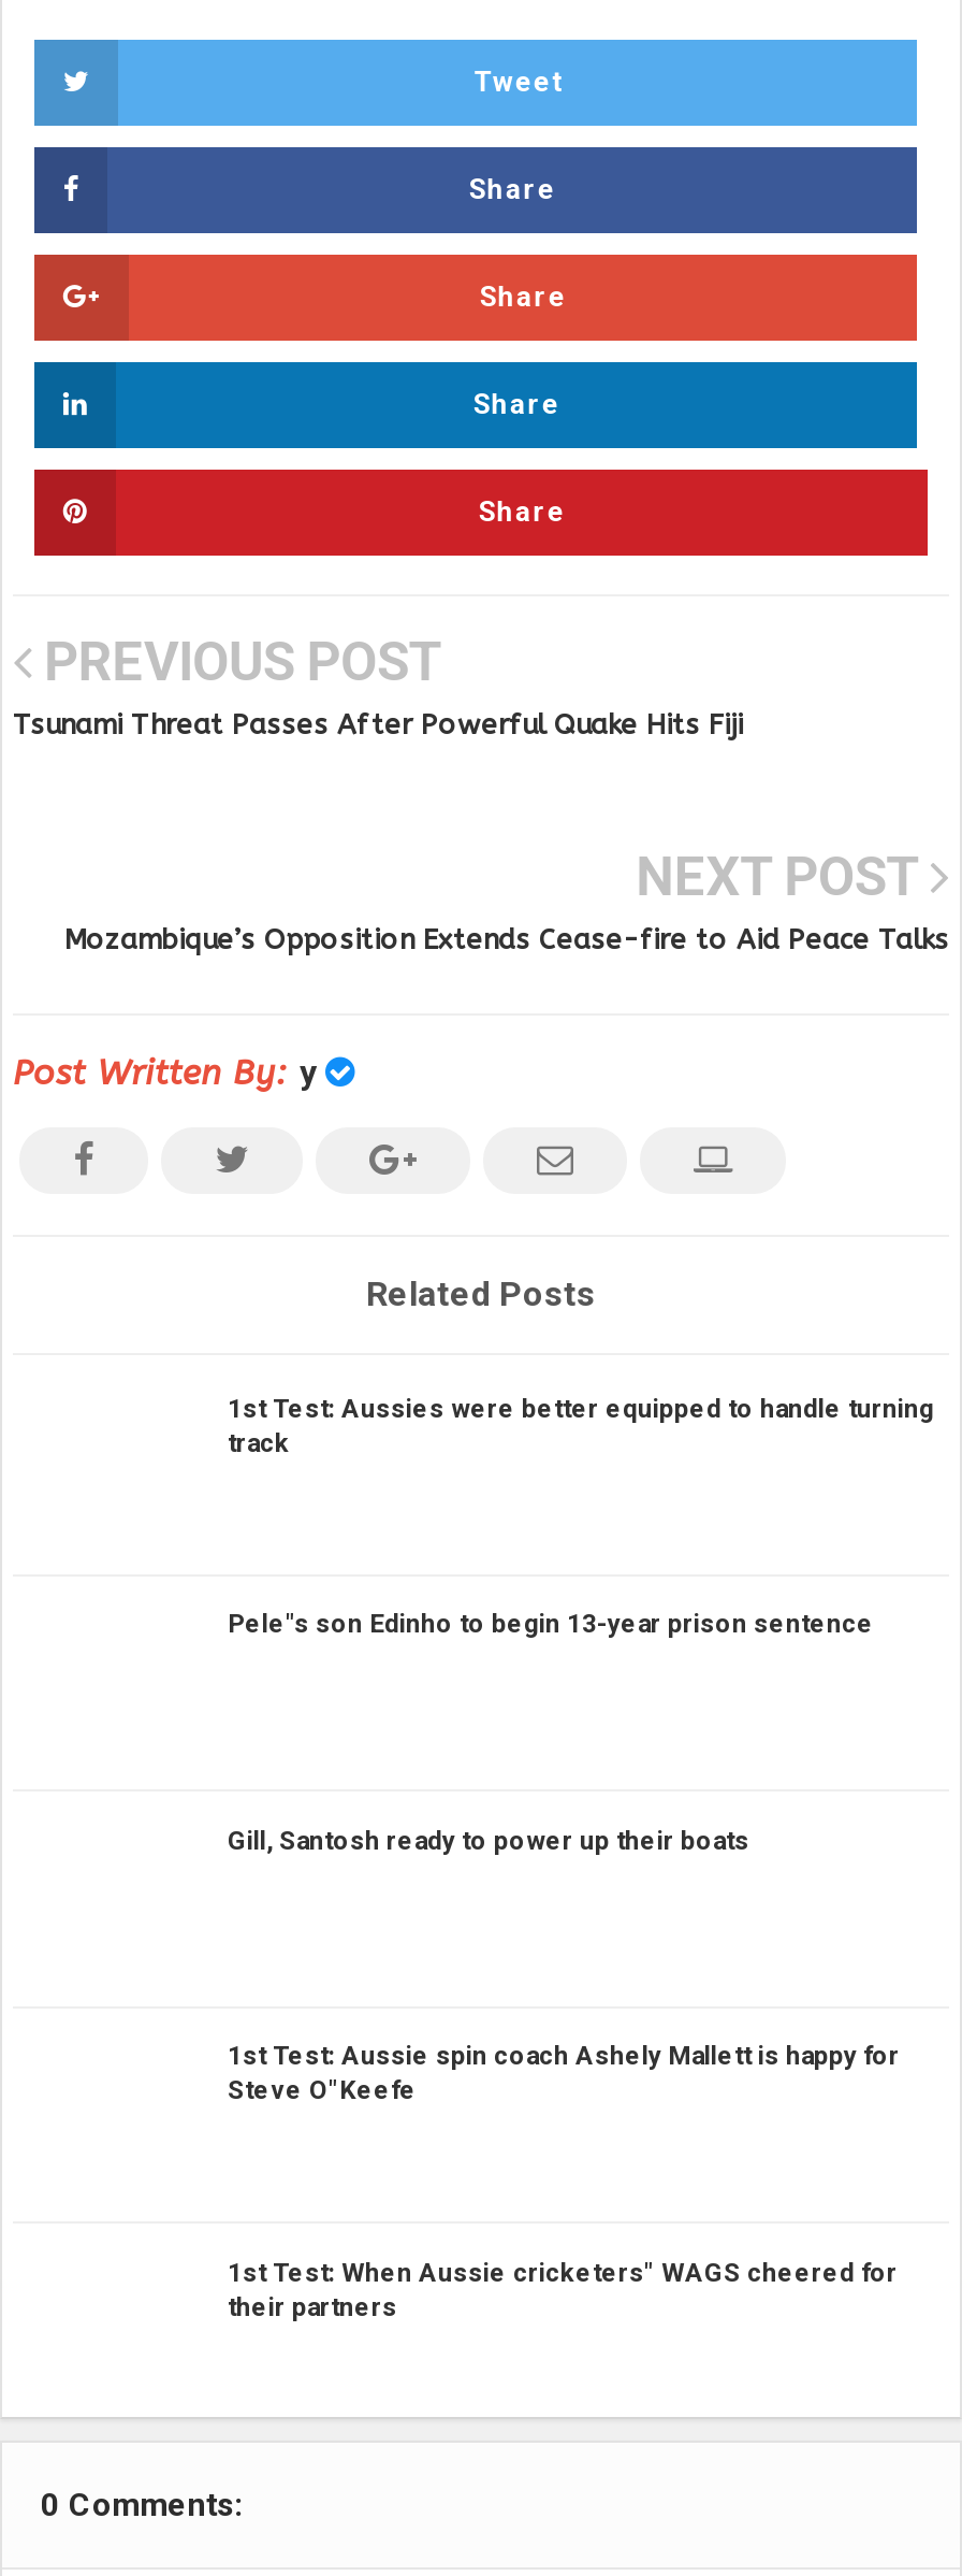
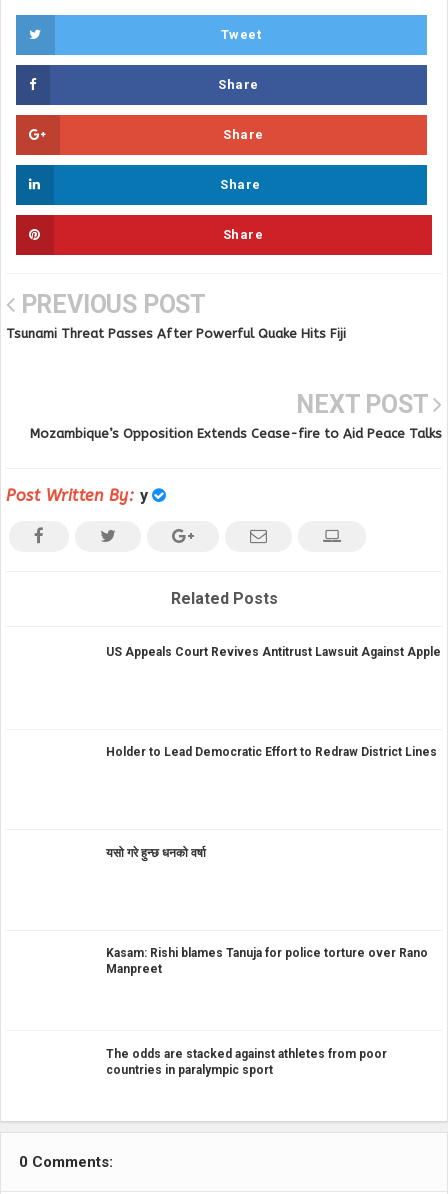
[228,1393,934,1457] 1st Test: Aussies were better equipped to handle turning | track -> [106,644,441,658] US Appeals Court Revives Antitrust Lawsuit Against Apple
[228,1609,874,1639] Pele"s son Edinho to begin 13-year prison sentence -> [106,745,437,759] Holder to Lead Democratic Effort to Redraw District Lines
[228,1825,749,1855] Gill, Santosh ready to power up their boats -> [106,845,206,859] यसो गरे हुन्छ धनको वर्षा
[228,2041,900,2105] 1st Test: Aussie spin coach Ashely Mallett is happy for | Steve O"Keefe -> [106,946,428,976] Kasam: Rishi blames Tanuja for police torture over Rano | Manpreet
[228,2257,898,2321] 1st Test: When Aussie cricketers" WAGS cheered for | their partners -> [106,1046,387,1076] The odds are stacked against athletes from poor | countries in paralympic sport

